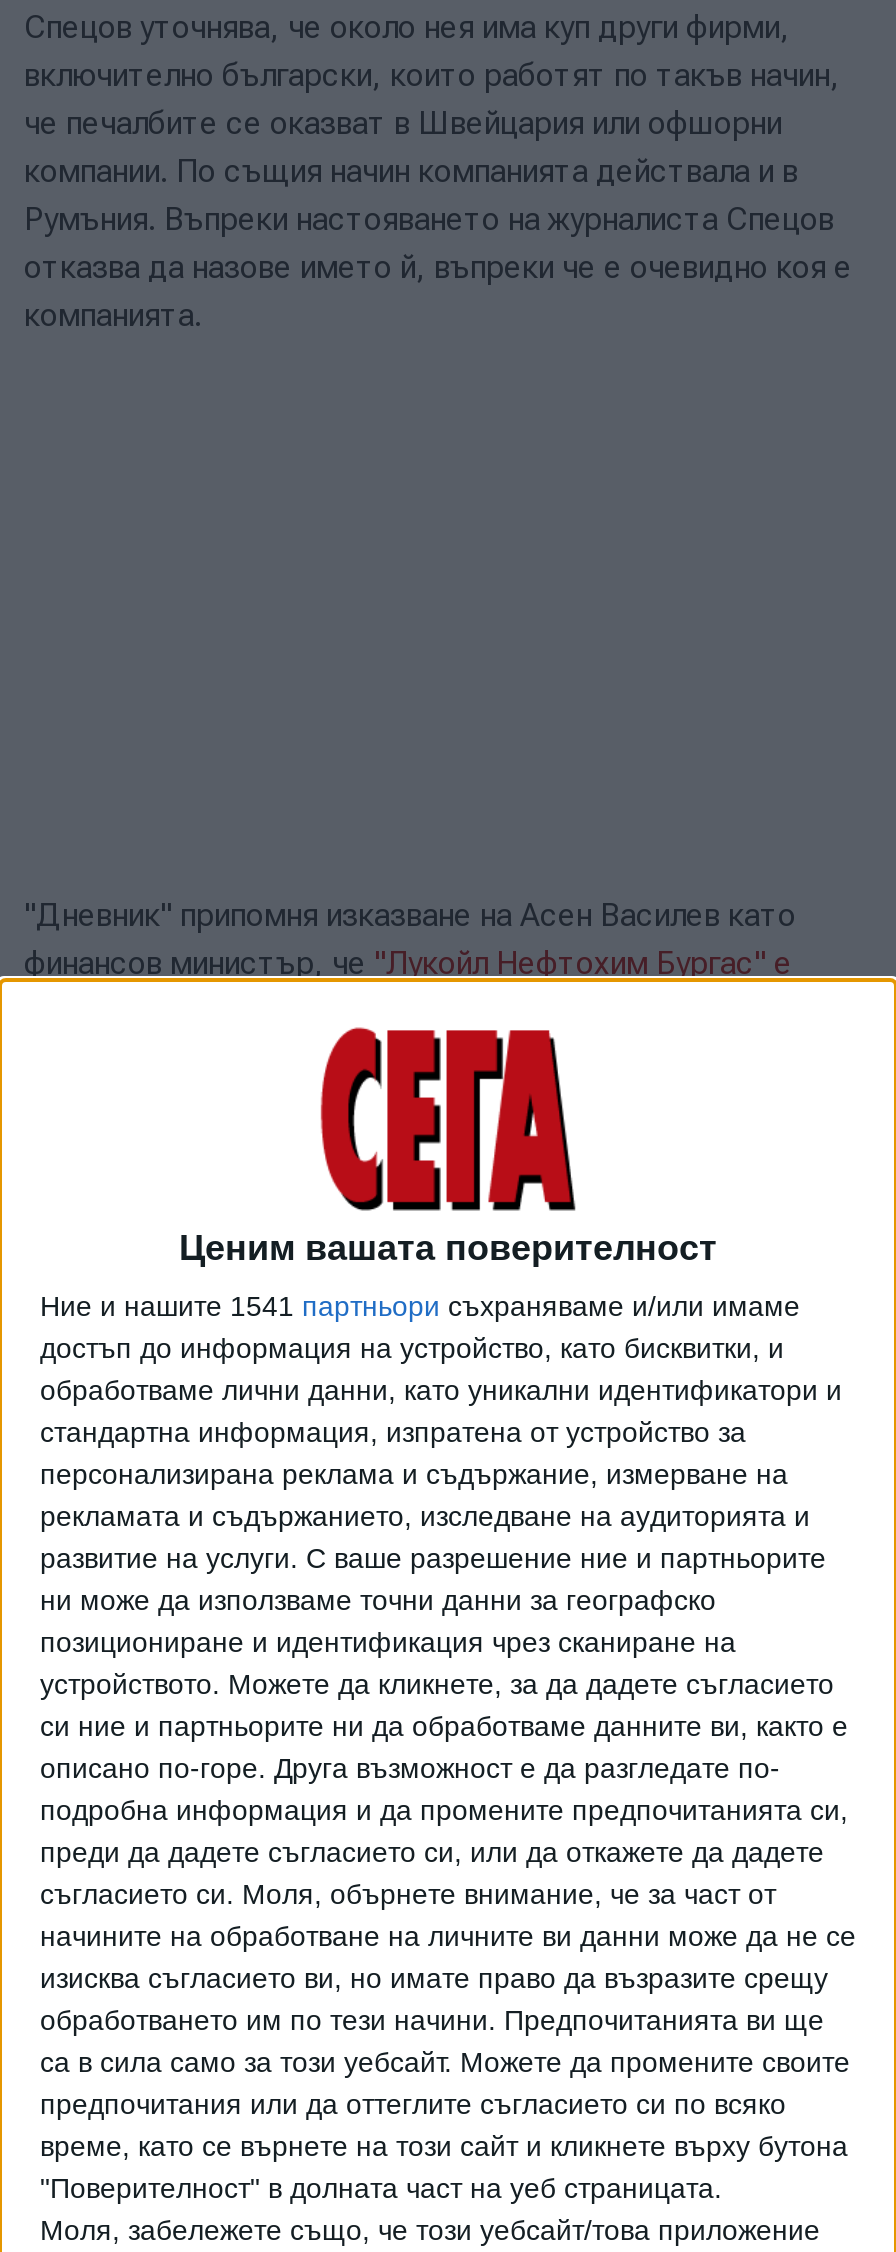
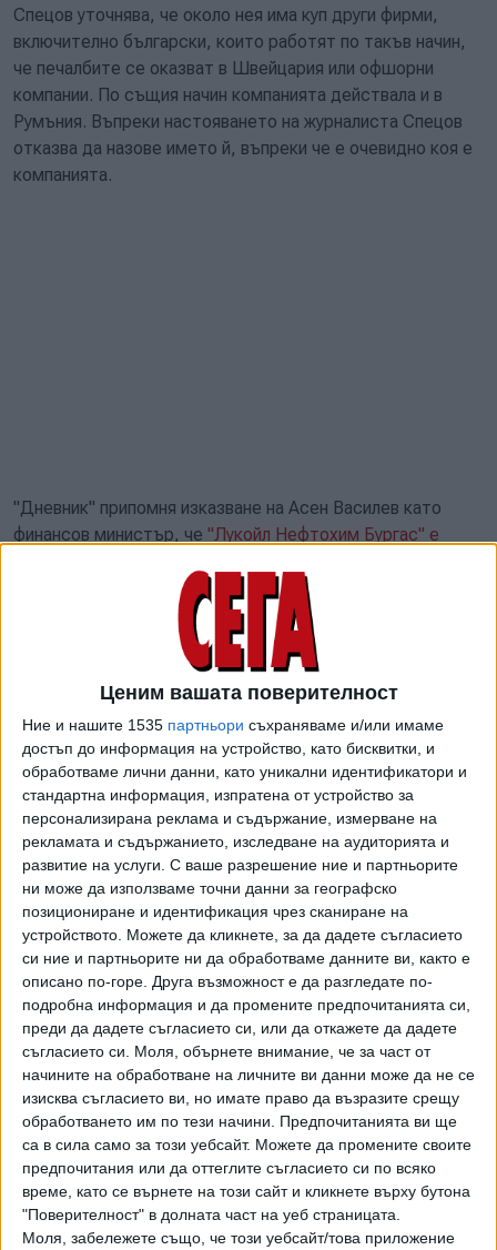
[40,1290,800,1322] Ние и нашите 1541 партньори съхраняваме и/или имаме -> [22,716,444,734] Ние и нашите 1535 партньори съхраняваме и/или имаме

